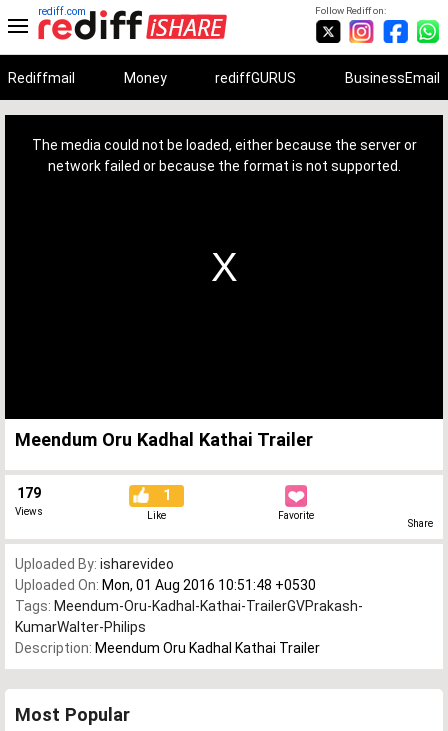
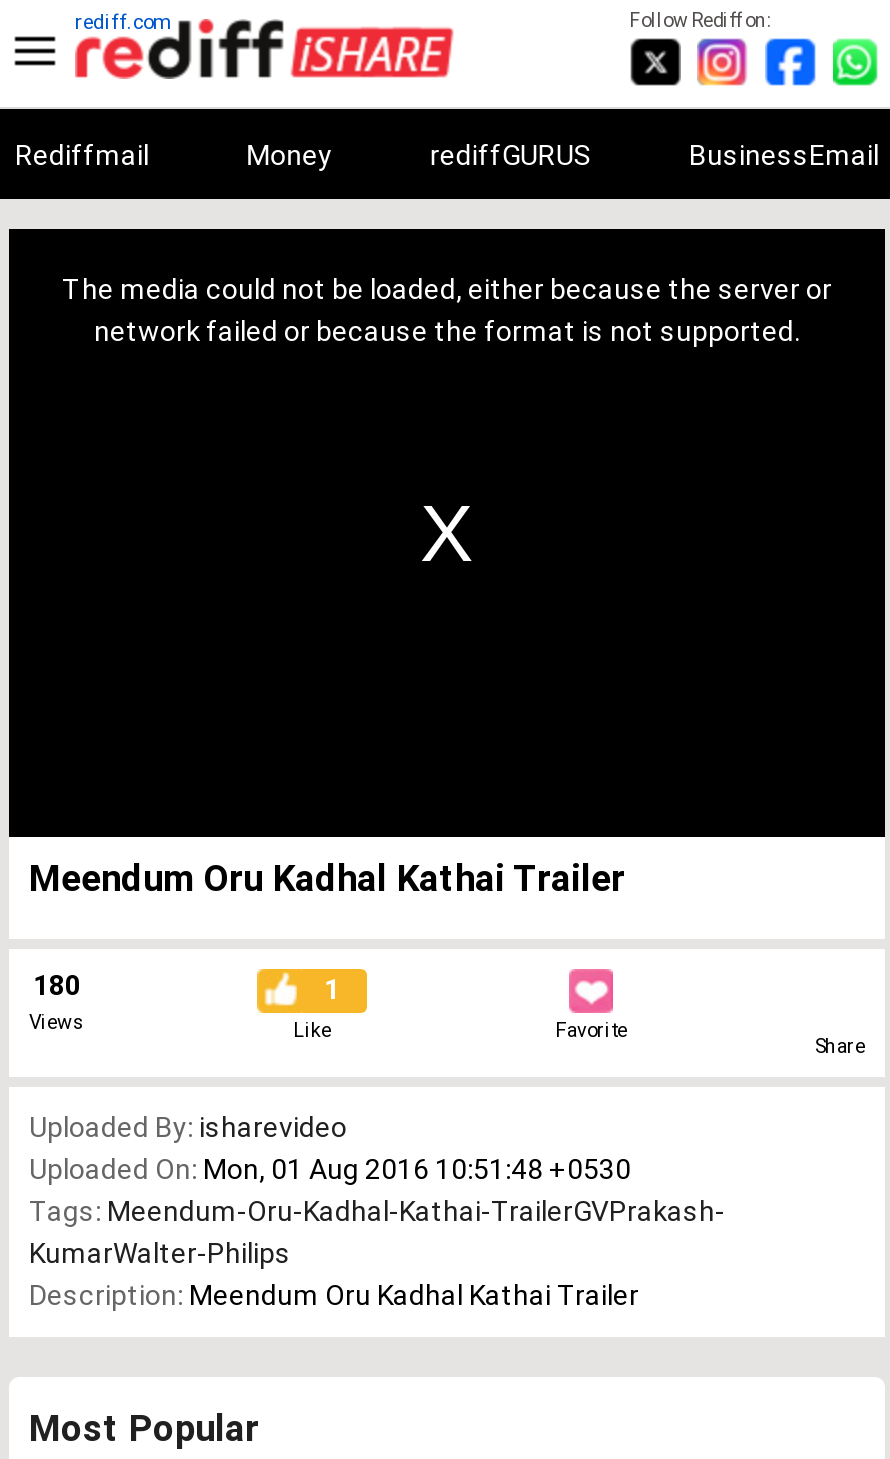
[17,485,41,501] 179 -> [33,969,81,1001] 180

